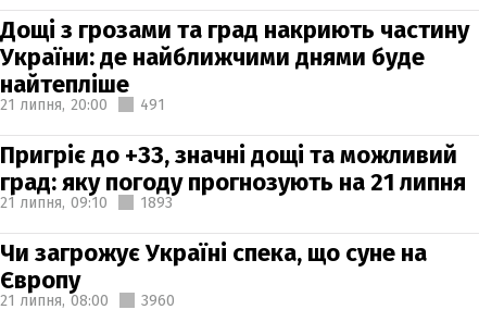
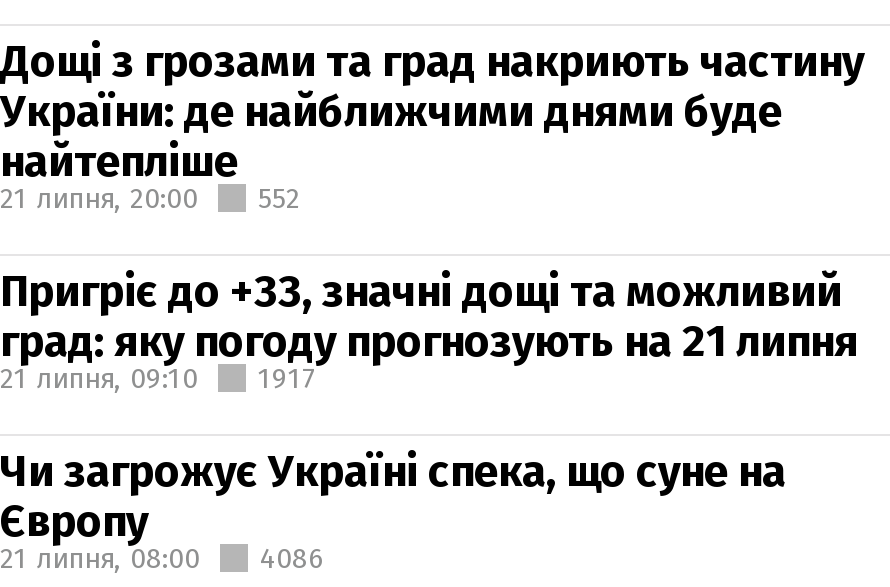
[0,95,165,114] 21 липня, 20:00 491 -> [0,181,300,215] 21 липня, 20:00 552
[140,193,173,212] 1893 -> [258,361,316,395] 1917
[0,291,175,309] 21 липня, 08:00 3960 -> [0,541,324,575] 21 липня, 08:00 4086

